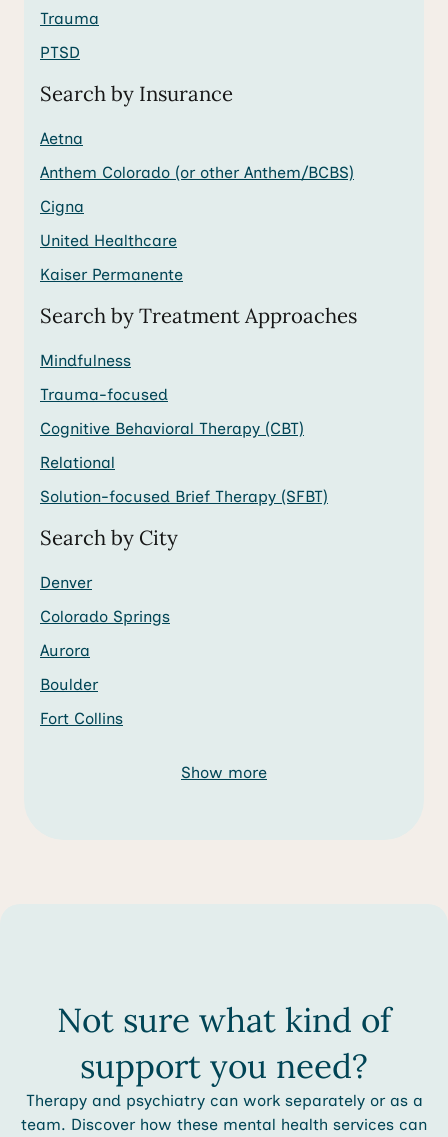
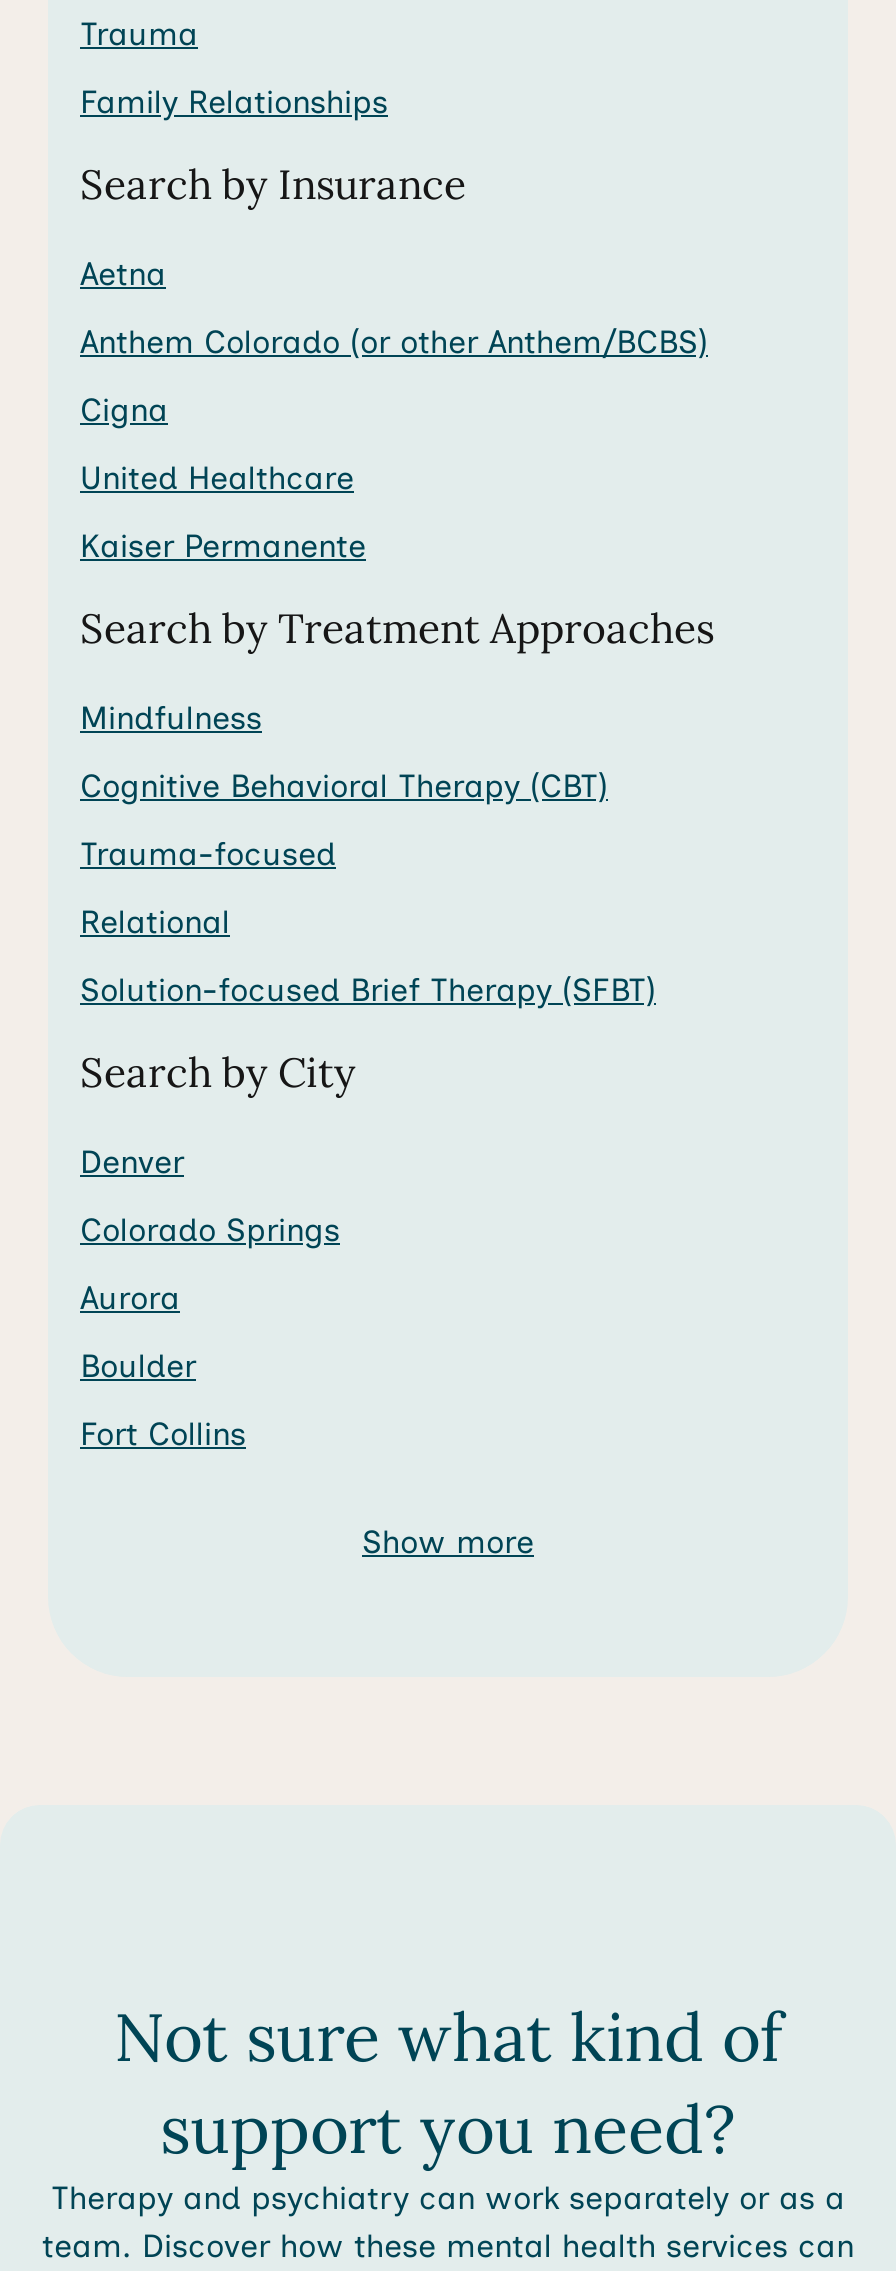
[40,43,80,62] PTSD -> [80,83,388,121] Family Relationships
moved [40,385,168,404] -> [80,835,336,873]: Trauma-focused
moved [40,419,304,438] -> [80,767,608,805]: Cognitive Behavioral Therapy (CBT)

